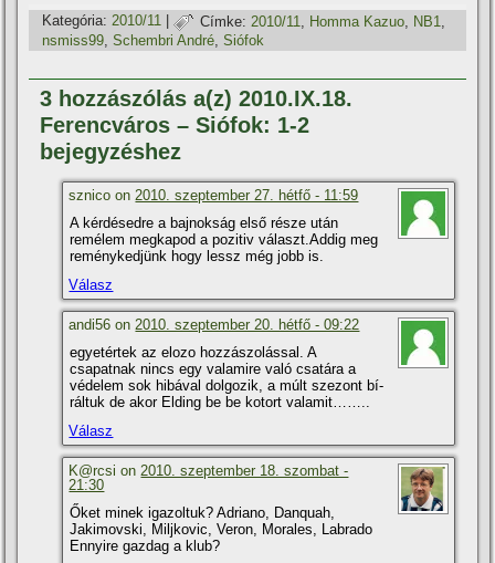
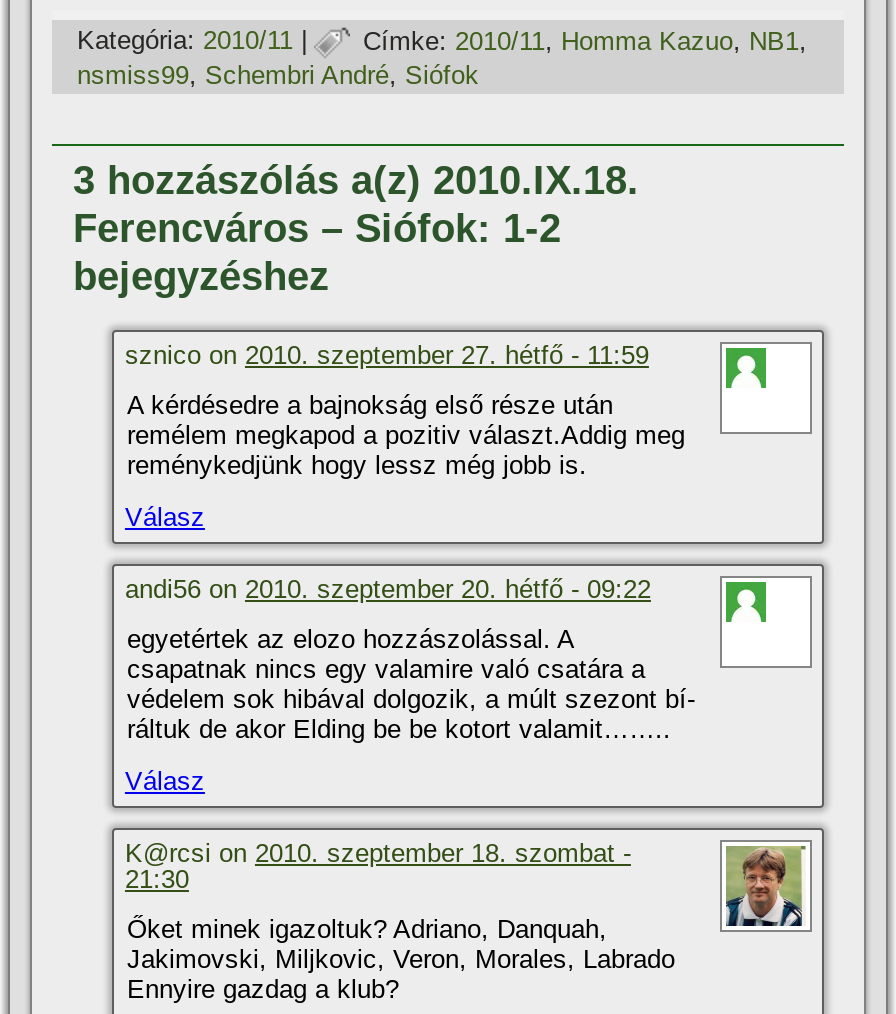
[400,190,446,237] [image] -> [724,346,808,430] [image]
[400,320,446,366] [image] -> [724,580,808,664] [image]

